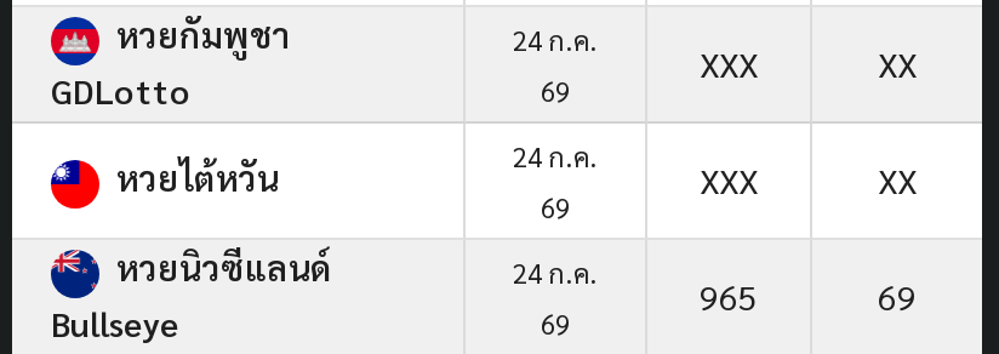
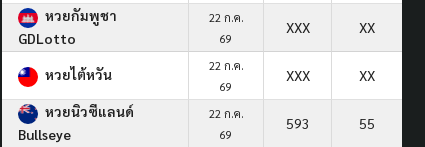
[513,21,598,58] 24 ก.ค. -> [208,10,243,25] 22 ก.ค.
[513,138,598,174] 24 ก.ค. -> [208,58,243,73] 22 ก.ค.
[513,254,598,290] 24 ก.ค. -> [208,106,243,121] 22 ก.ค.
[700,274,758,317] 965 -> [285,114,309,132] 593
[878,274,917,317] 69 -> [359,114,375,132] 55

